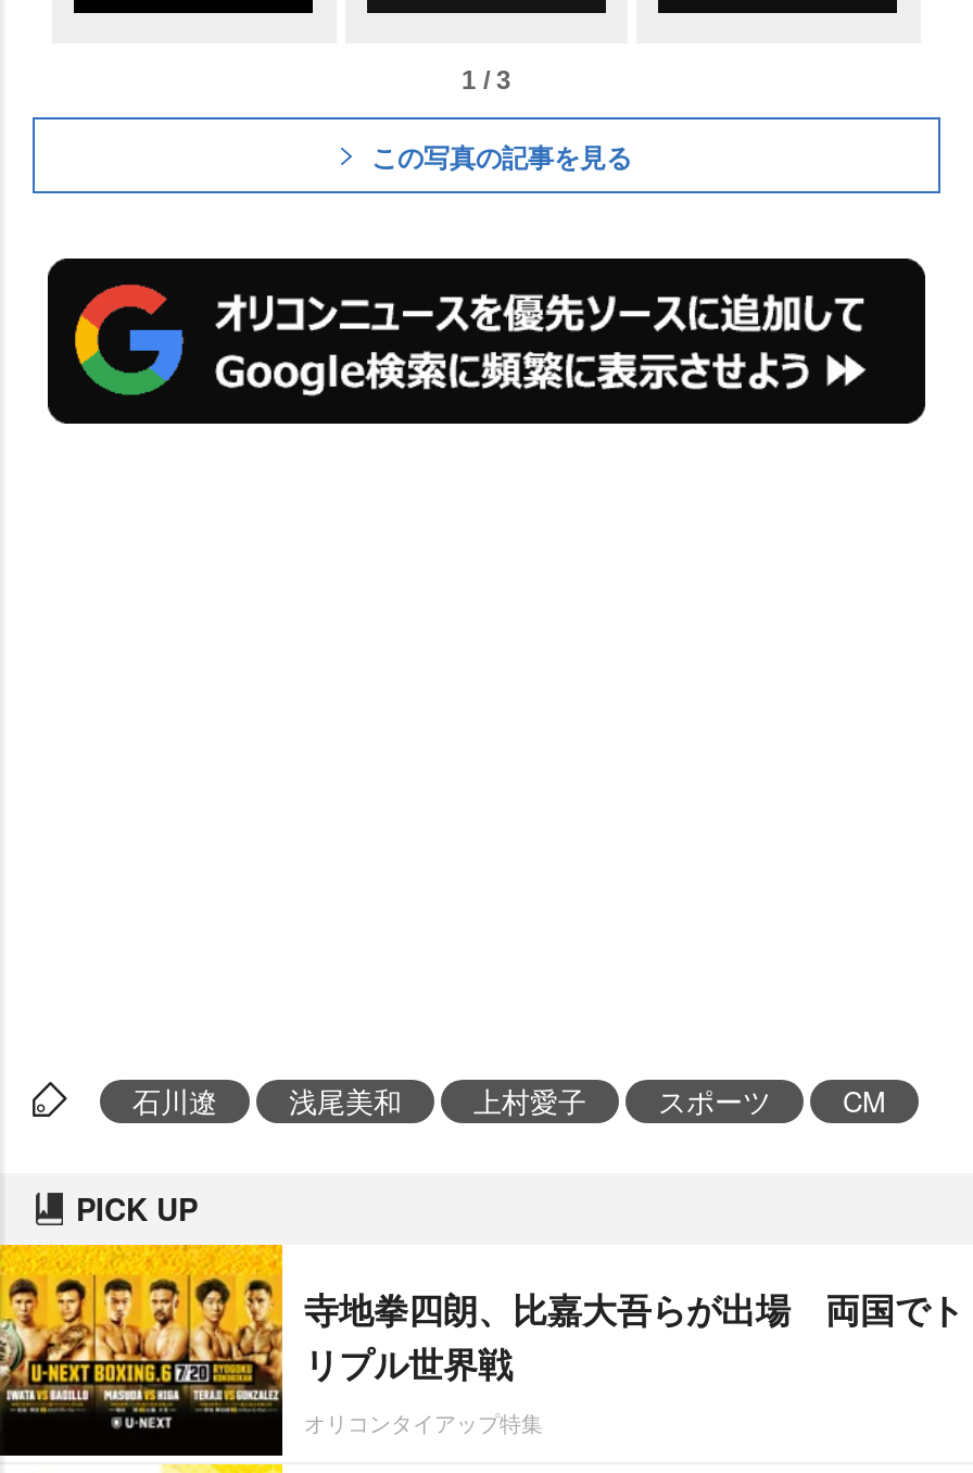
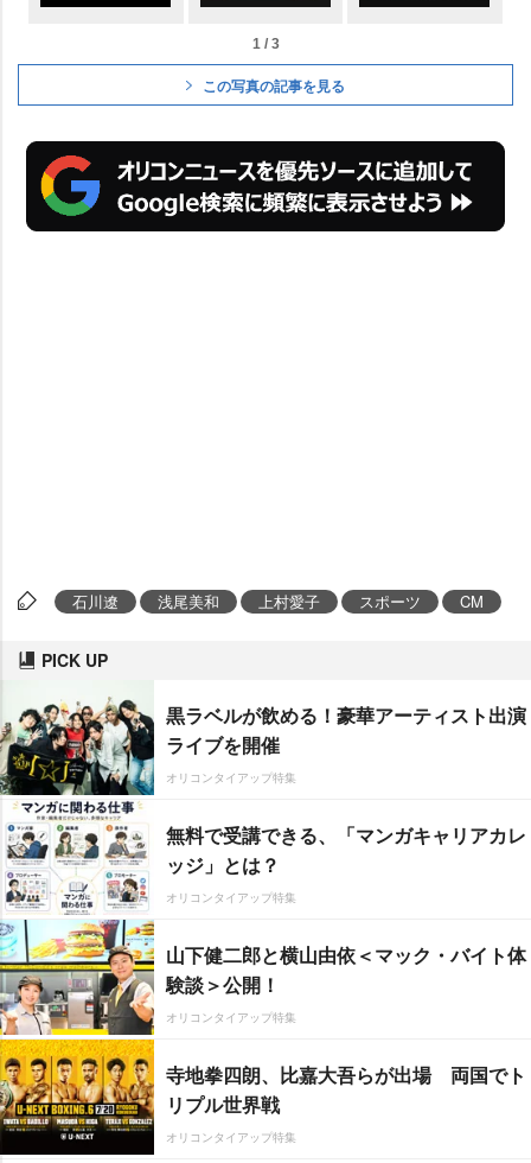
none -> [4,695,526,1036] [image] | 黒ラベルが飲める！豪華アーティスト出演 | ライブを開催 | オリコンタイアップ特集 | 無料で受講できる、「マンガキャリアカレ | ッジ」とは？ | オリコンタイアップ特集 | 山下健二郎と横山由依＜マック・バイト体 | 験談＞公開！ | オリコンタイアップ特集

